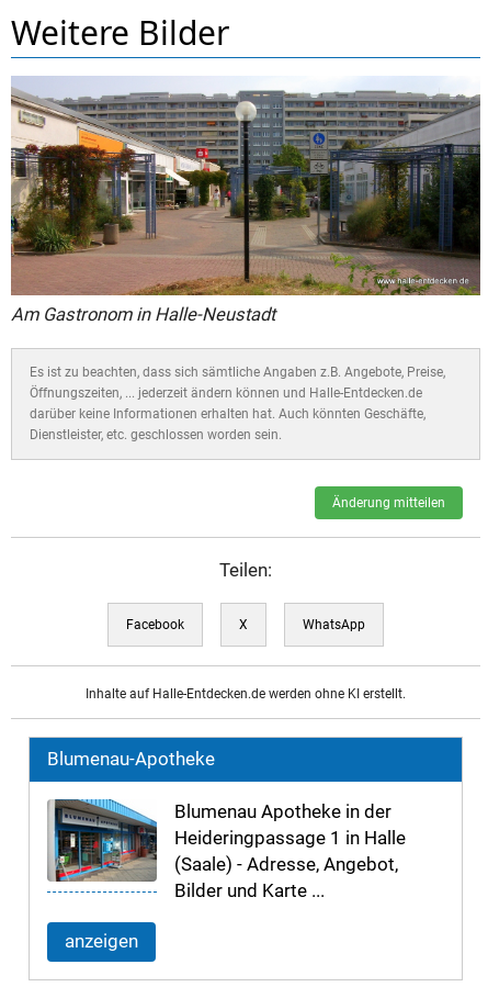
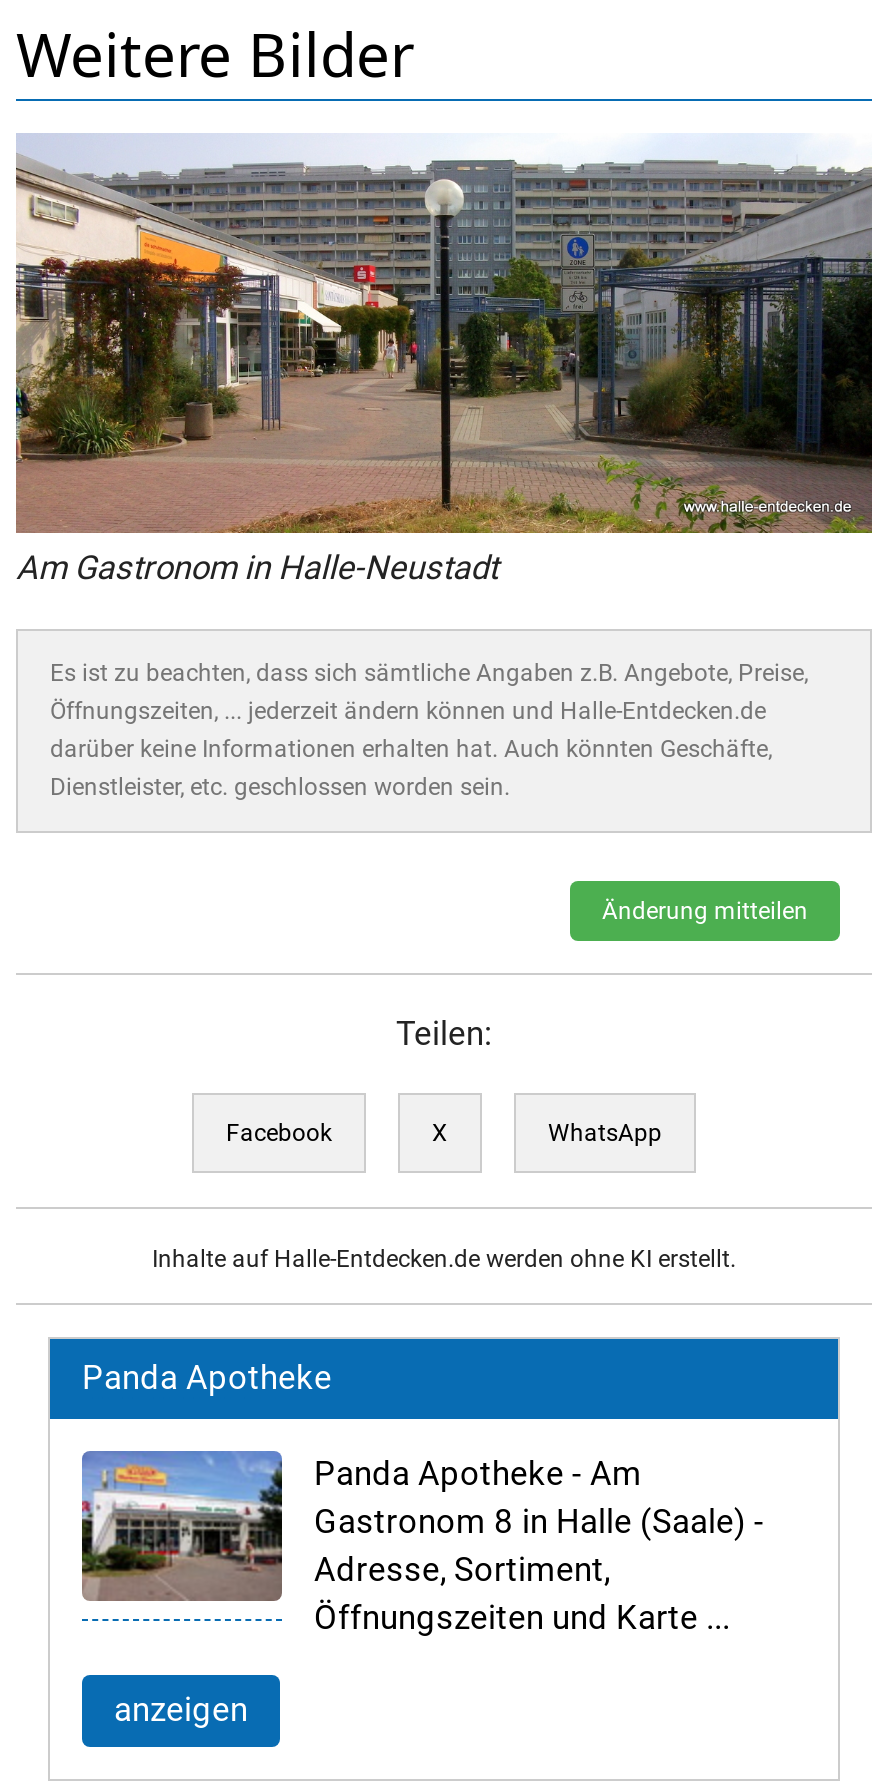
[47,749,215,770] Blumenau-Apotheke -> [82,1359,332,1397] Panda Apotheke
[47,799,406,902] [image] | Blumenau Apotheke in der | Heideringpassage 1 in Halle | (Saale) - Adresse, Angebot, | Bilder und Karte ... -> [82,1449,764,1638] [image] | Panda Apotheke - Am | Gastronom 8 in Halle (Saale) - | Adresse, Sortiment, | Öffnungszeiten und Karte ...

